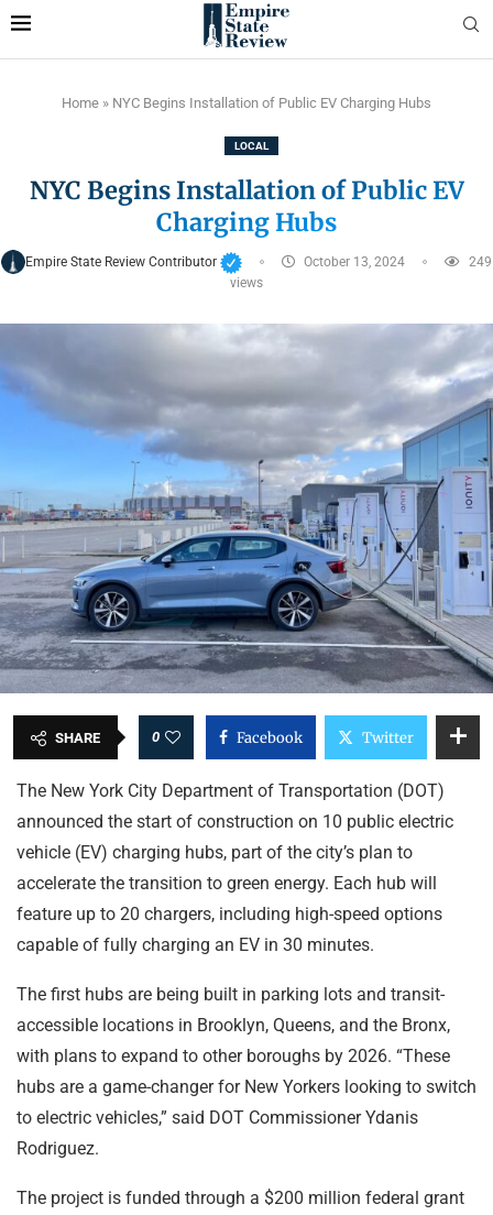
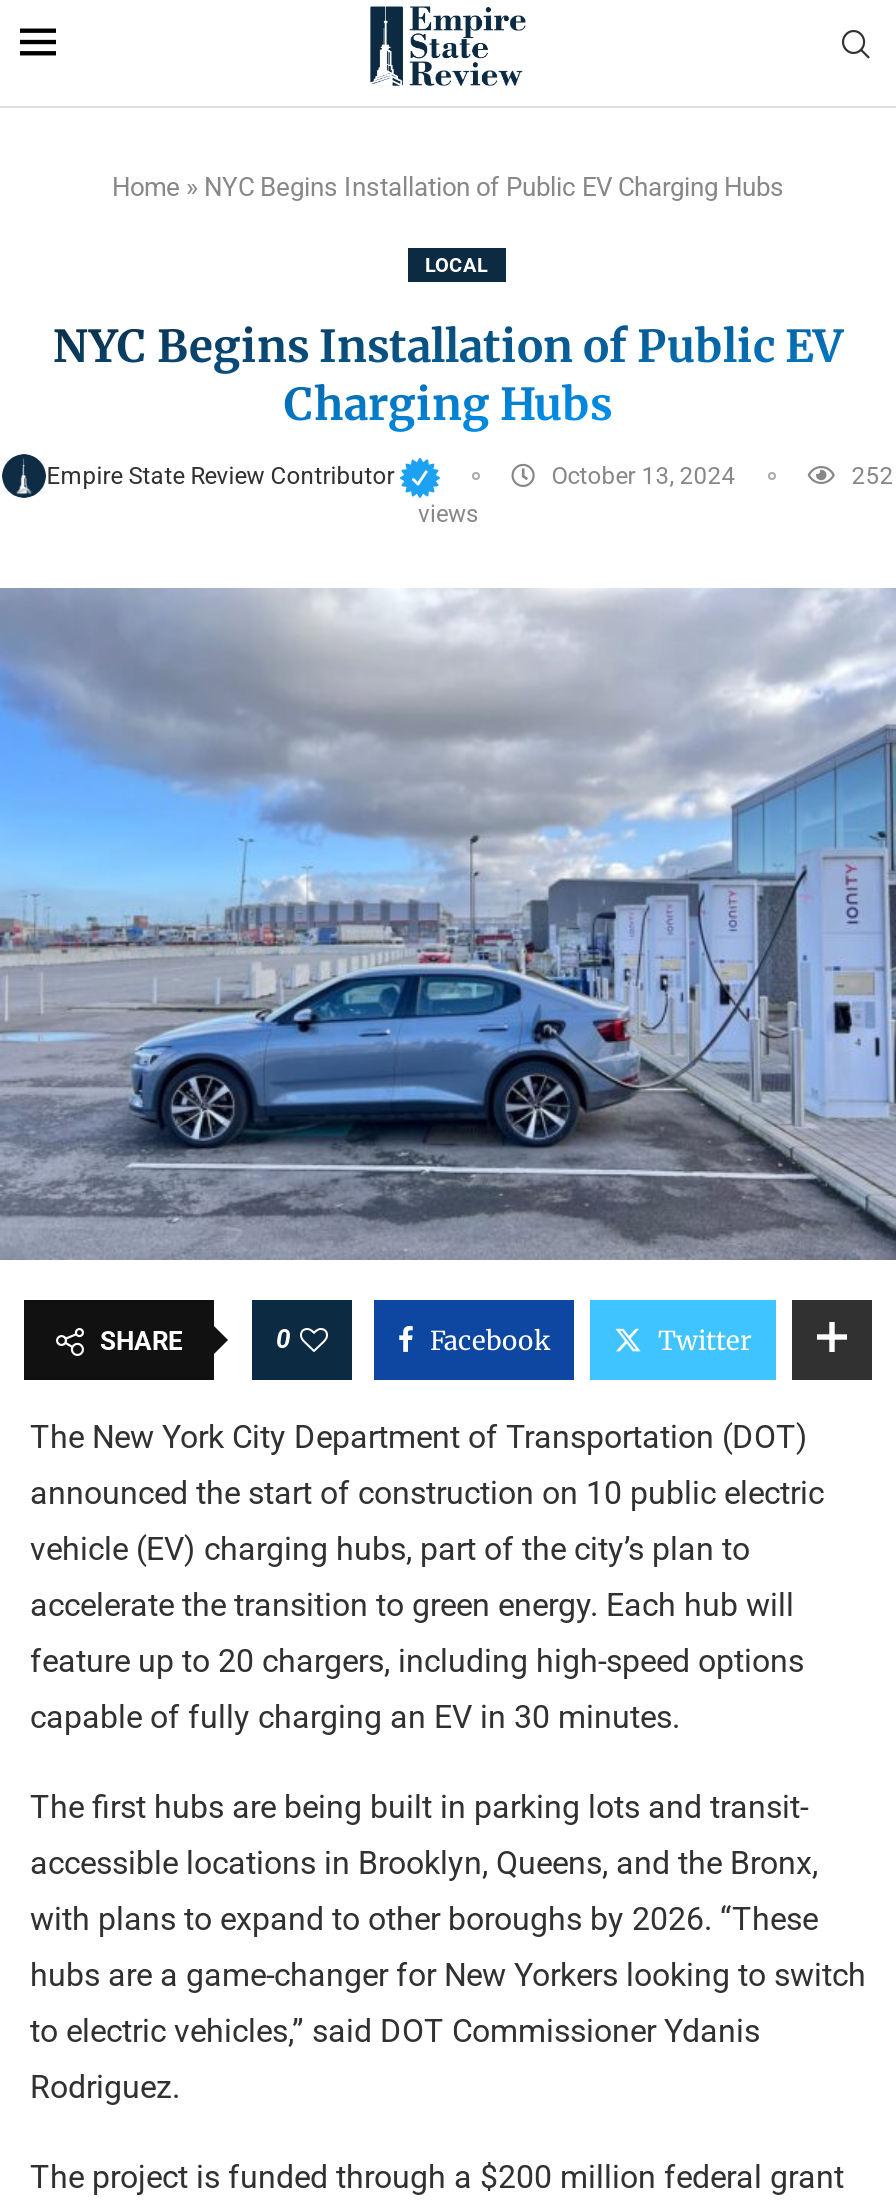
[468,254,492,269] 249 -> [851,461,893,489] 252

